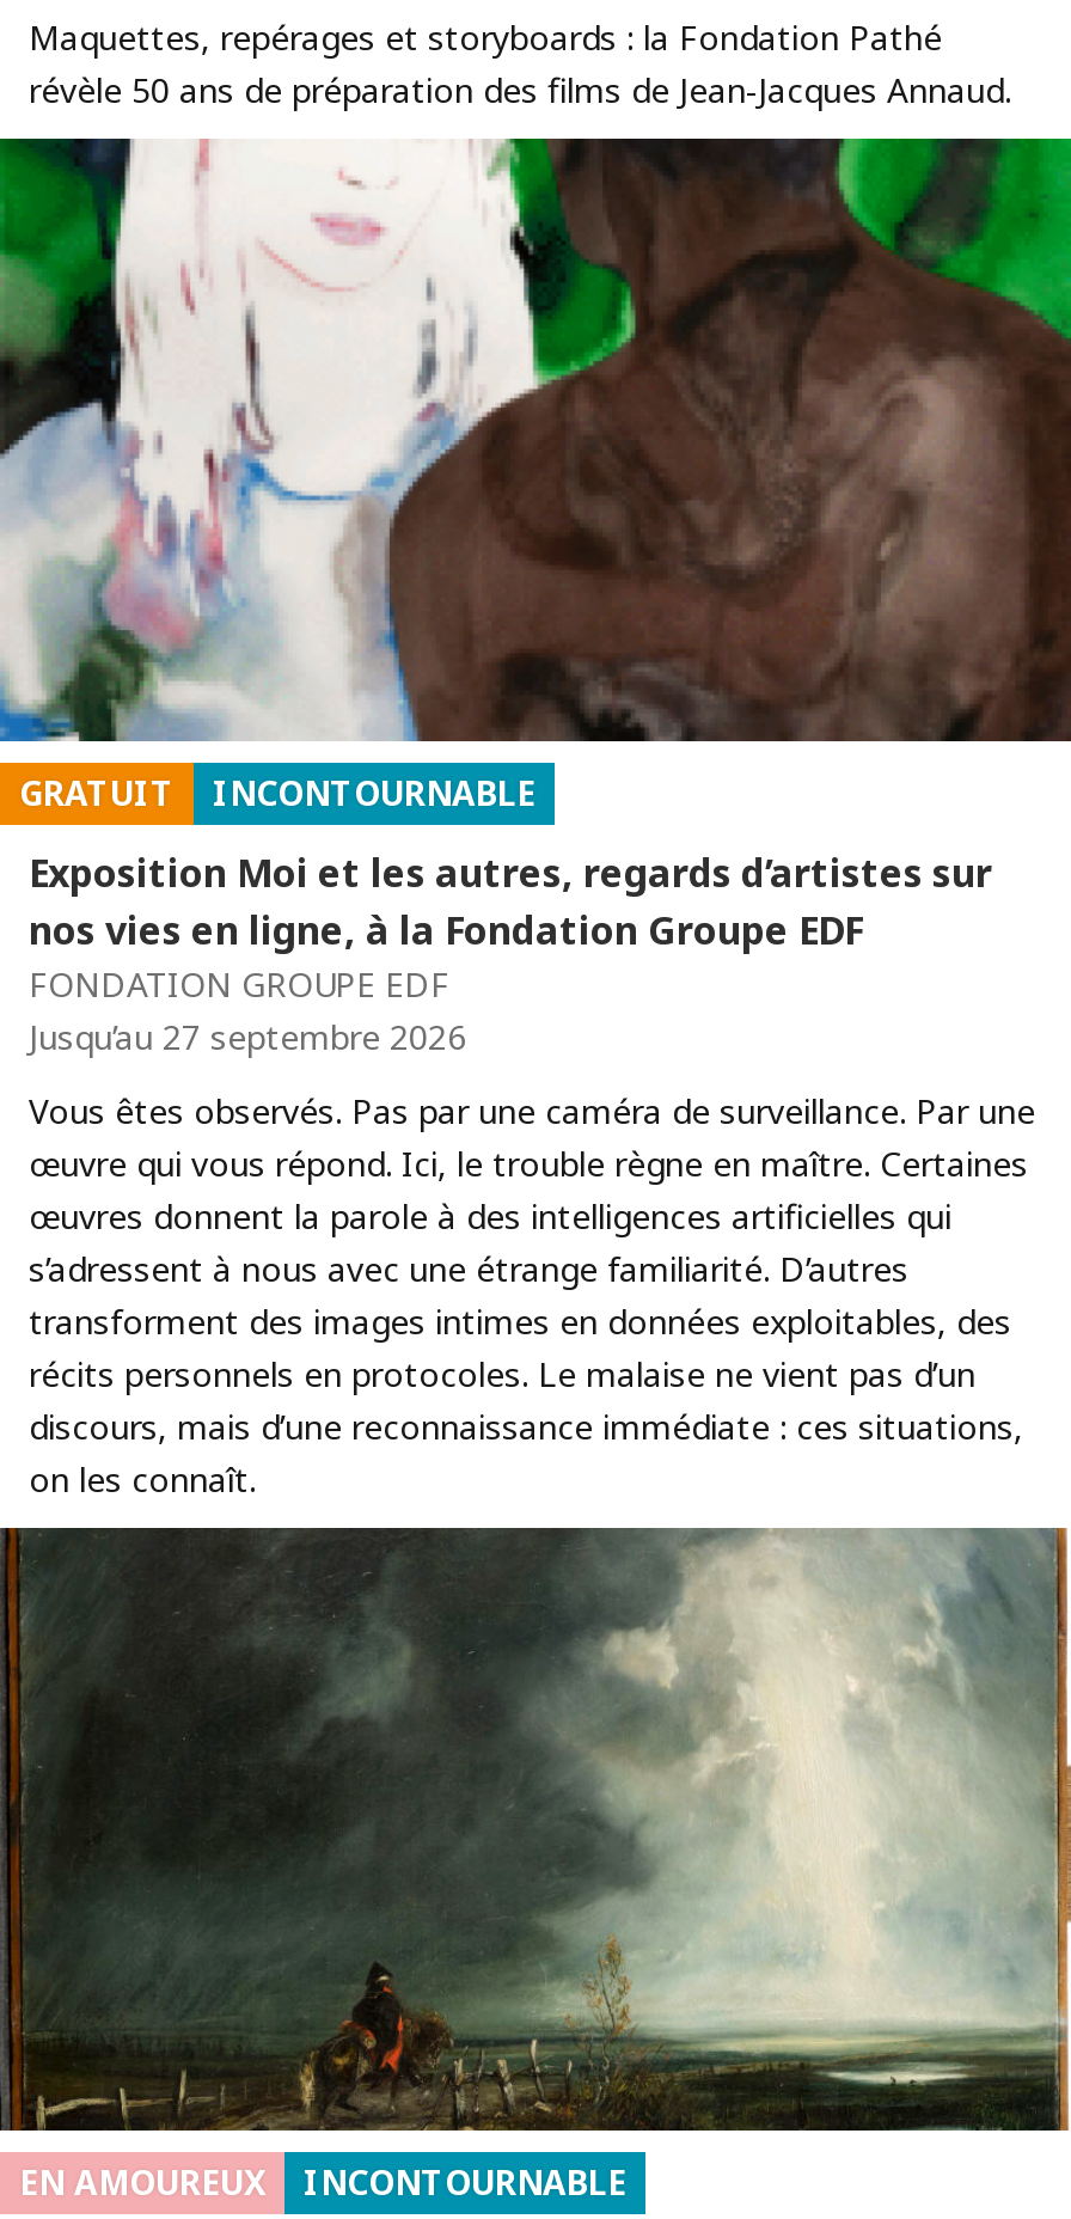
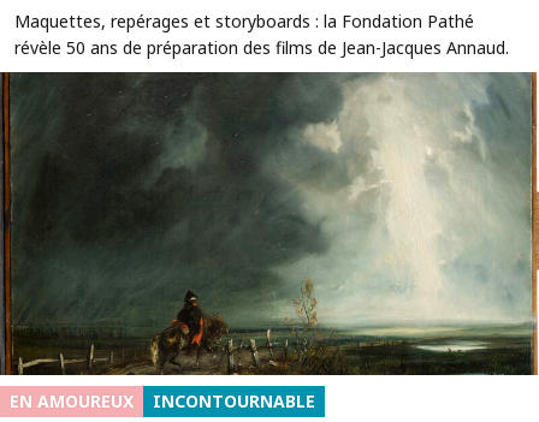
[7,136,1064,1501] [image] | GRATUIT | INCONTOURNABLE | Exposition Moi et les autres, regards d’artistes sur | nos vies en ligne, à la Fondation Groupe EDF | FONDATION GROUPE EDF | Jusqu’au 27 septembre 2026 | Vous êtes observés. Pas par une caméra de surveillance. Par une | œuvre qui vous répond. Ici, le trouble règne en maître. Certaines | œuvres donnent la parole à des intelligences artificielles qui | s’adressent à nous avec une étrange familiarité. D’autres | transforment des images intimes en données exploitables, des | récits personnels en protocoles. Le malaise ne vient pas d’un | discours, mais d’une reconnaissance immédiate : ces situations, | on les connaît. -> none

